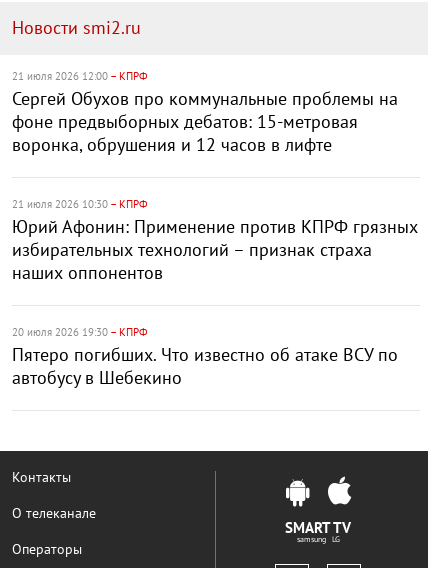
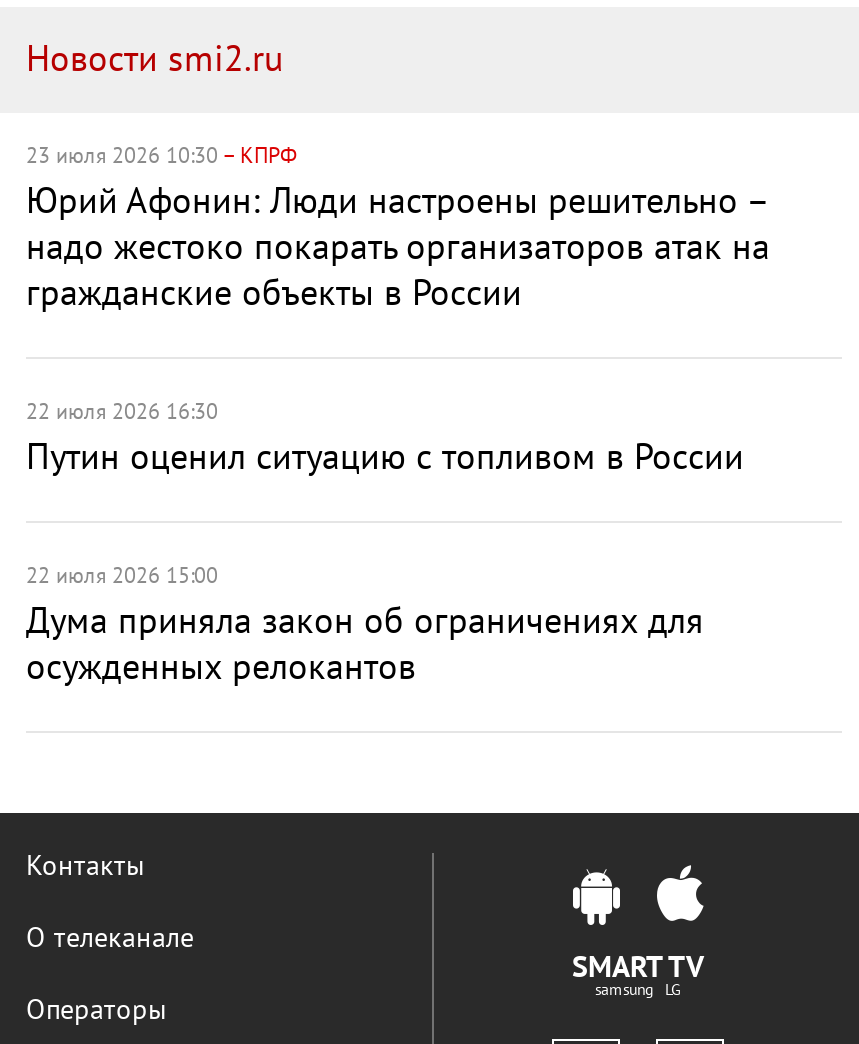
[12,70,398,156] 21 июля 2026 12:00 – КПРФ | Сергей Обухов про коммунальные проблемы на | фоне предвыборных дебатов: 15-метровая | воронка, обрушения и 12 часов в лифте -> [26,143,770,315] 23 июля 2026 10:30 – КПРФ | Юрий Афонин: Люди настроены решительно – | надо жестоко покарать организаторов атак на | гражданские объекты в России
[12,198,418,284] 21 июля 2026 10:30 – КПРФ | Юрий Афонин: Применение против КПРФ грязных | избирательных технологий – признак страха | наших оппонентов -> [26,399,744,479] 22 июля 2026 16:30 | Путин оценил ситуацию с топливом в России
[12,326,398,389] 20 июля 2026 19:30 – КПРФ | Пятеро погибших. Что известно об атаке ВСУ по | автобусу в Шебекино -> [26,563,704,689] 22 июля 2026 15:00 | Дума приняла закон об ограничениях для | осужденных релокантов

